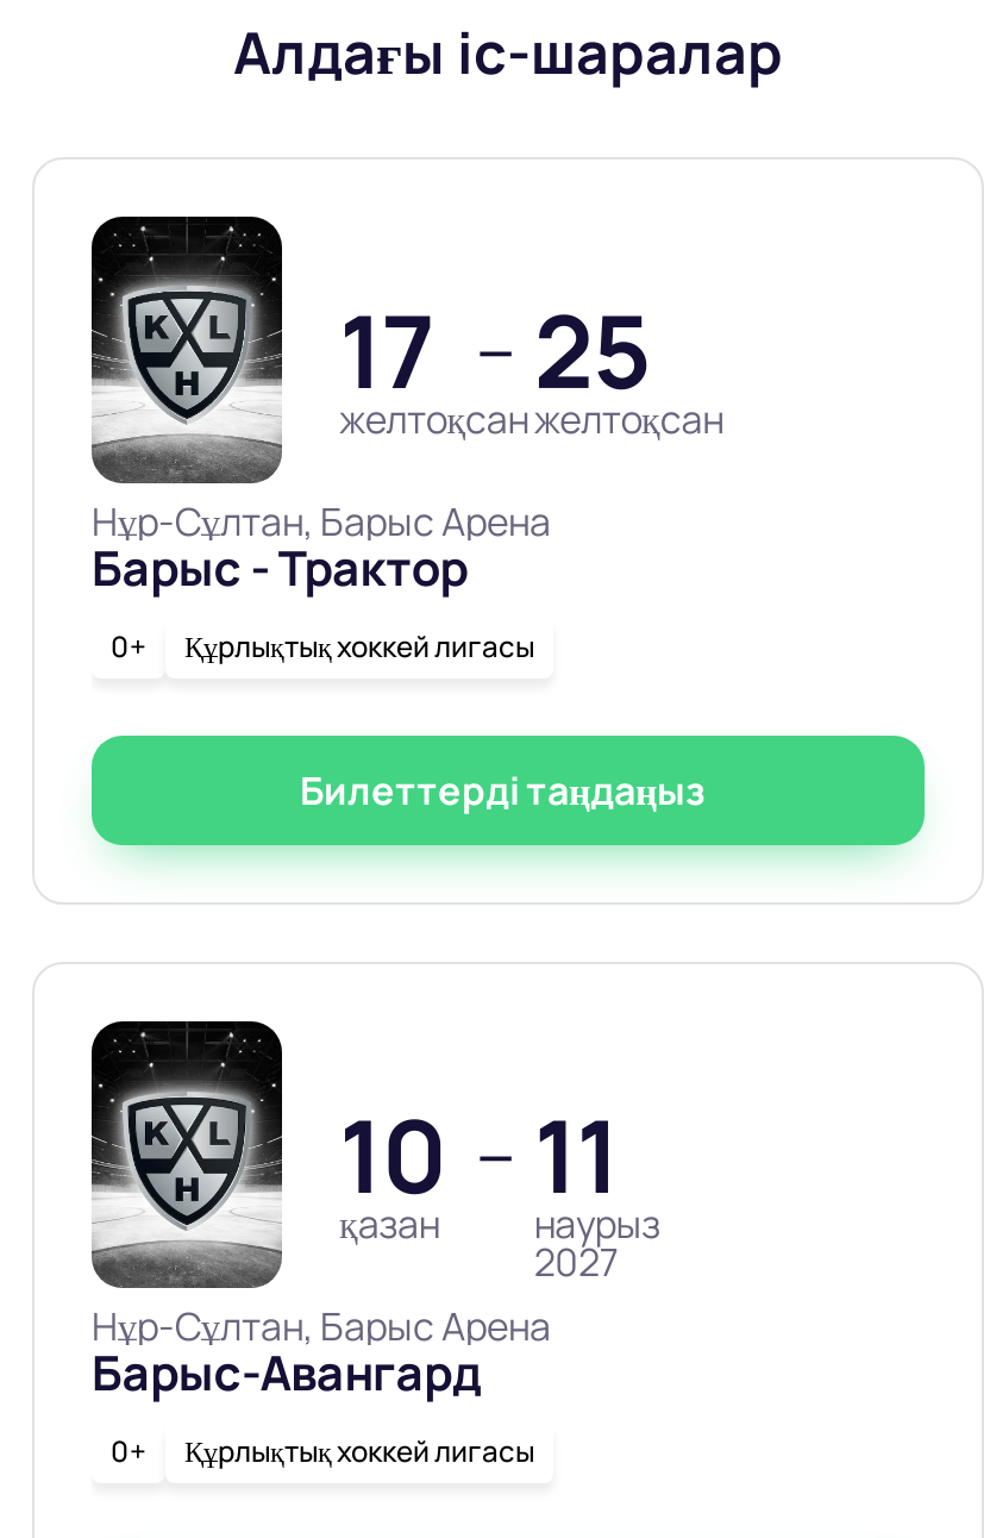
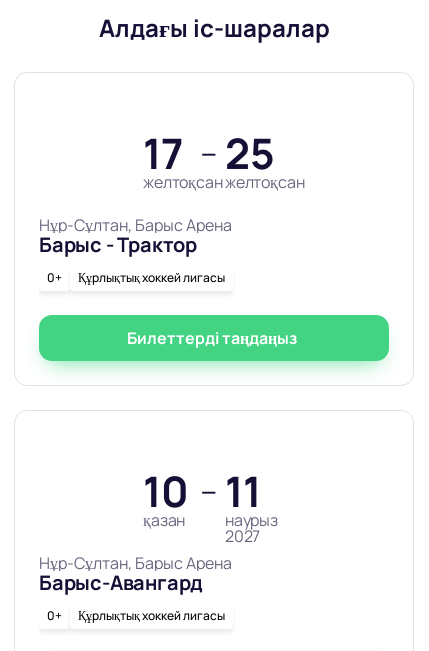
[89,214,284,486] [image] -> none
[89,1019,284,1290] [image] -> none

